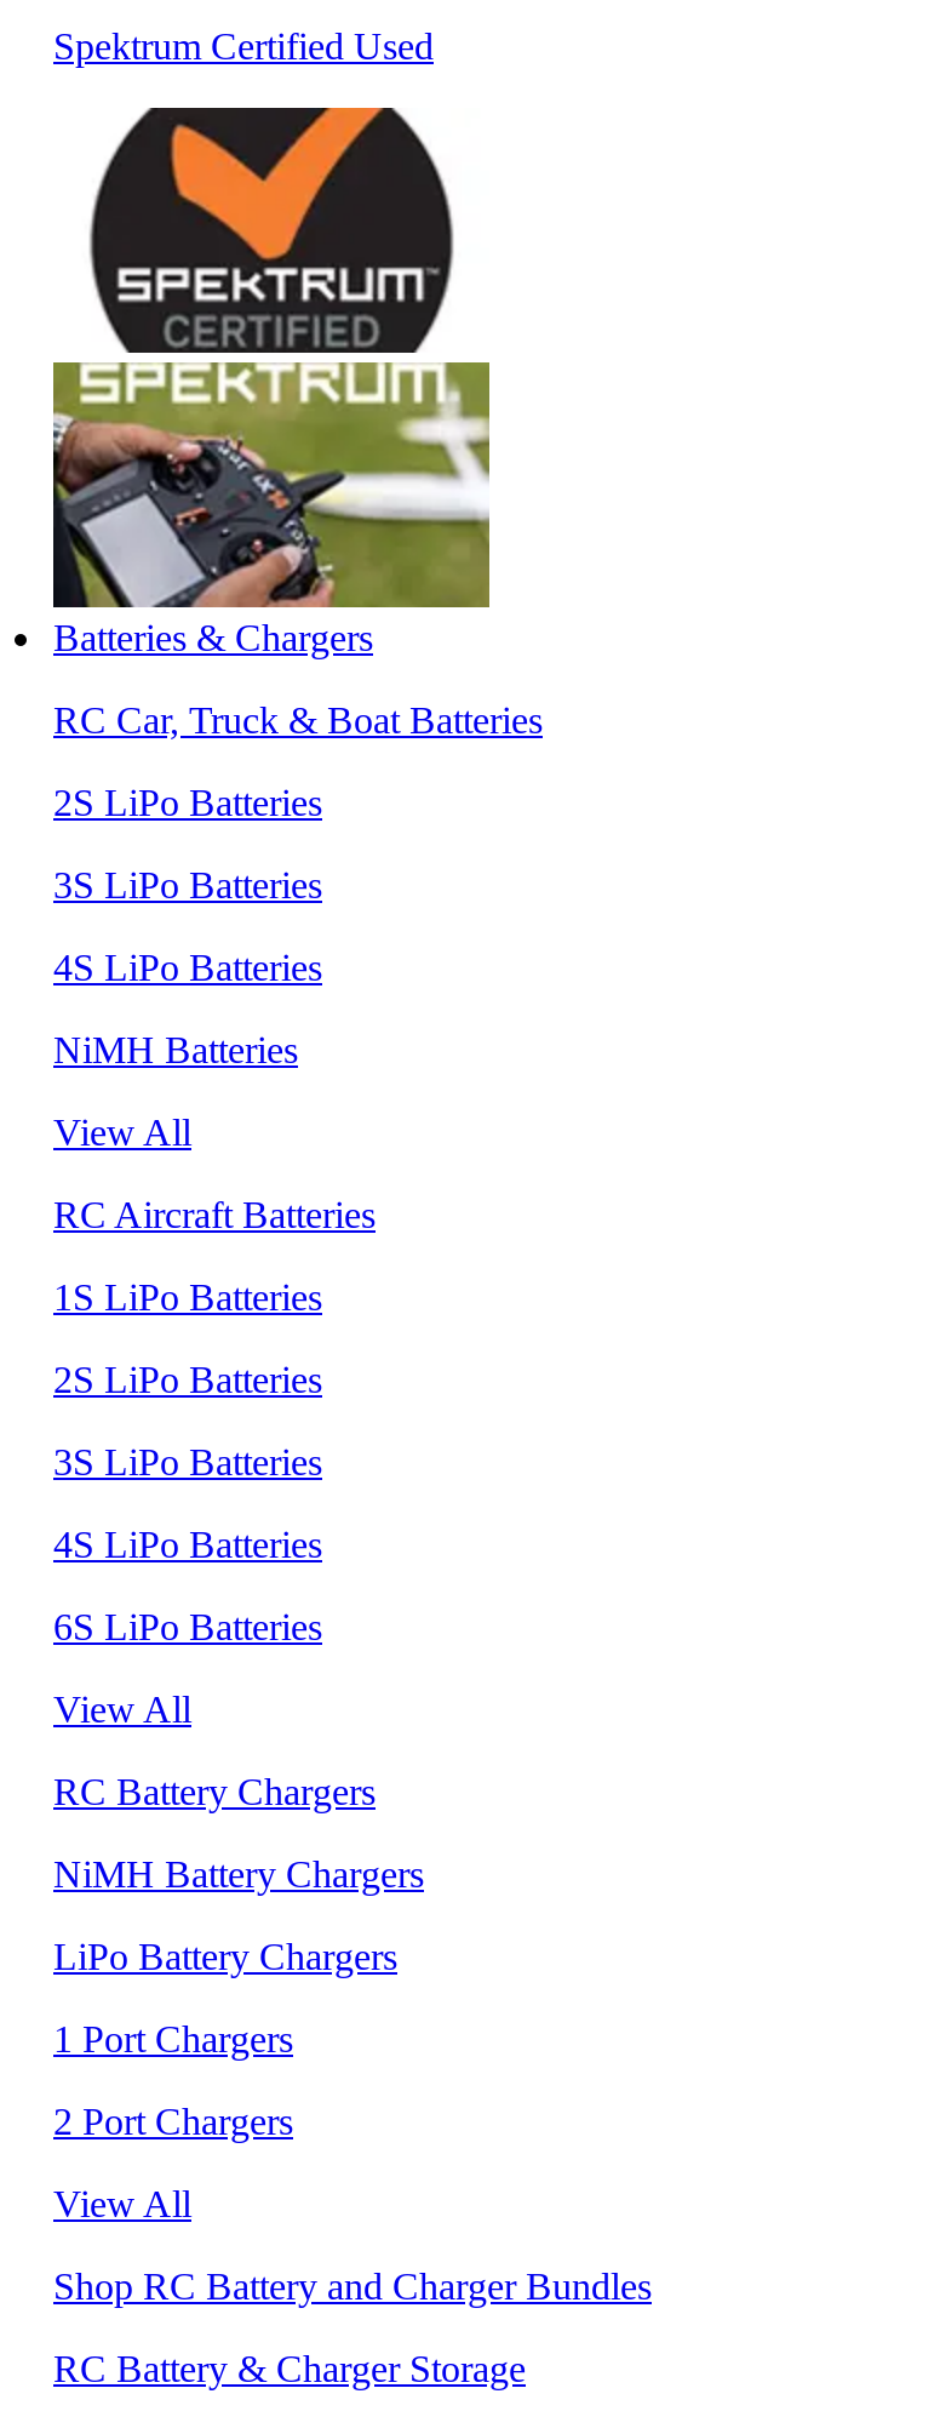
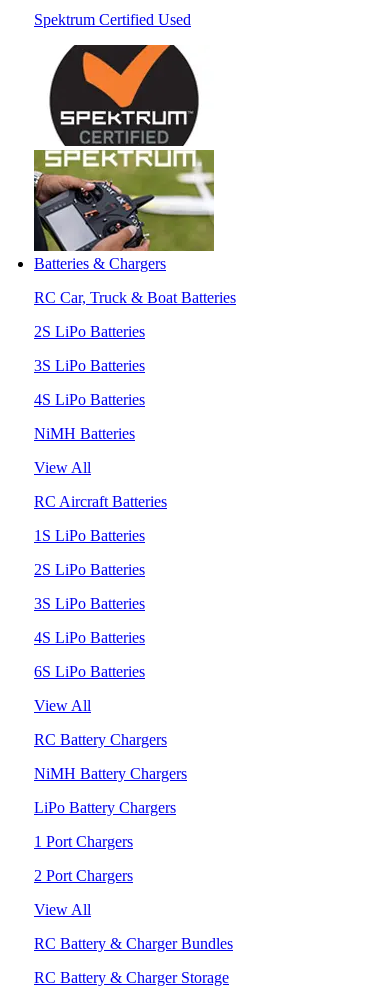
[53,2265,652,2306] Shop RC Battery and Charger Bundles -> [34,935,233,952] RC Battery & Charger Bundles

